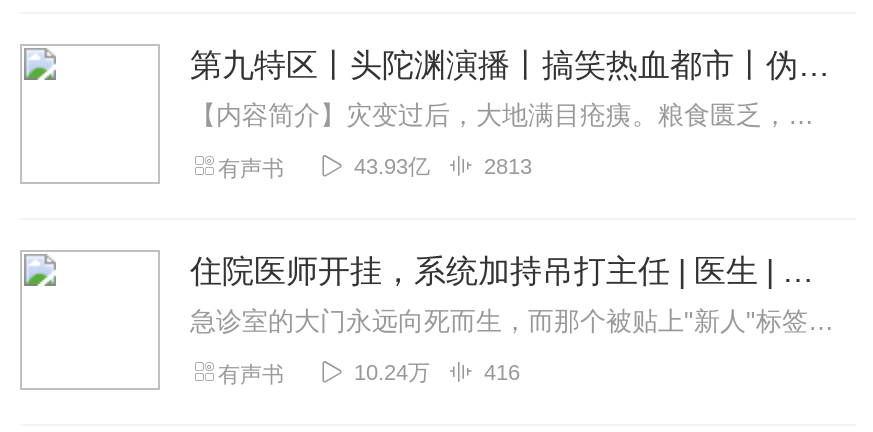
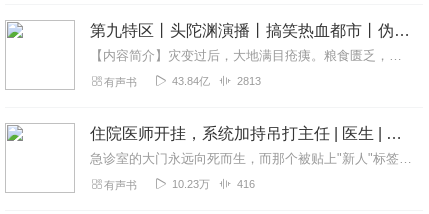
[354,154,430,178] 43.93亿 -> [172,75,210,87] 43.84亿
[354,360,430,384] 10.24万 -> [172,178,210,190] 10.23万

